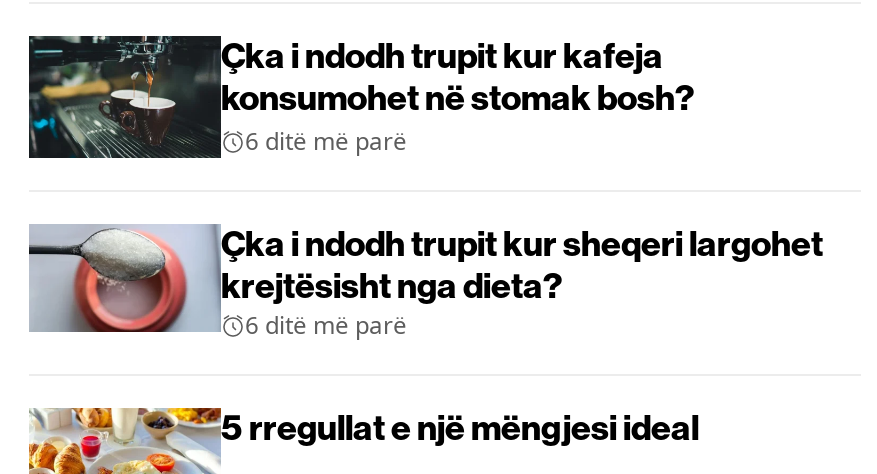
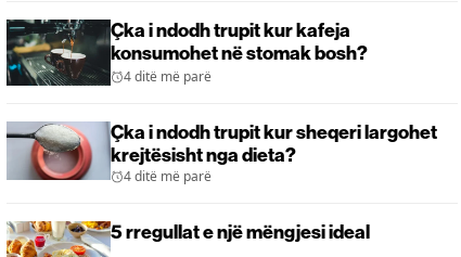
[245,125,407,159] 6 ditë më parë -> [124,68,212,86] 4 ditë më parë
[245,309,407,343] 6 ditë më parë -> [124,167,212,186] 4 ditë më parë

